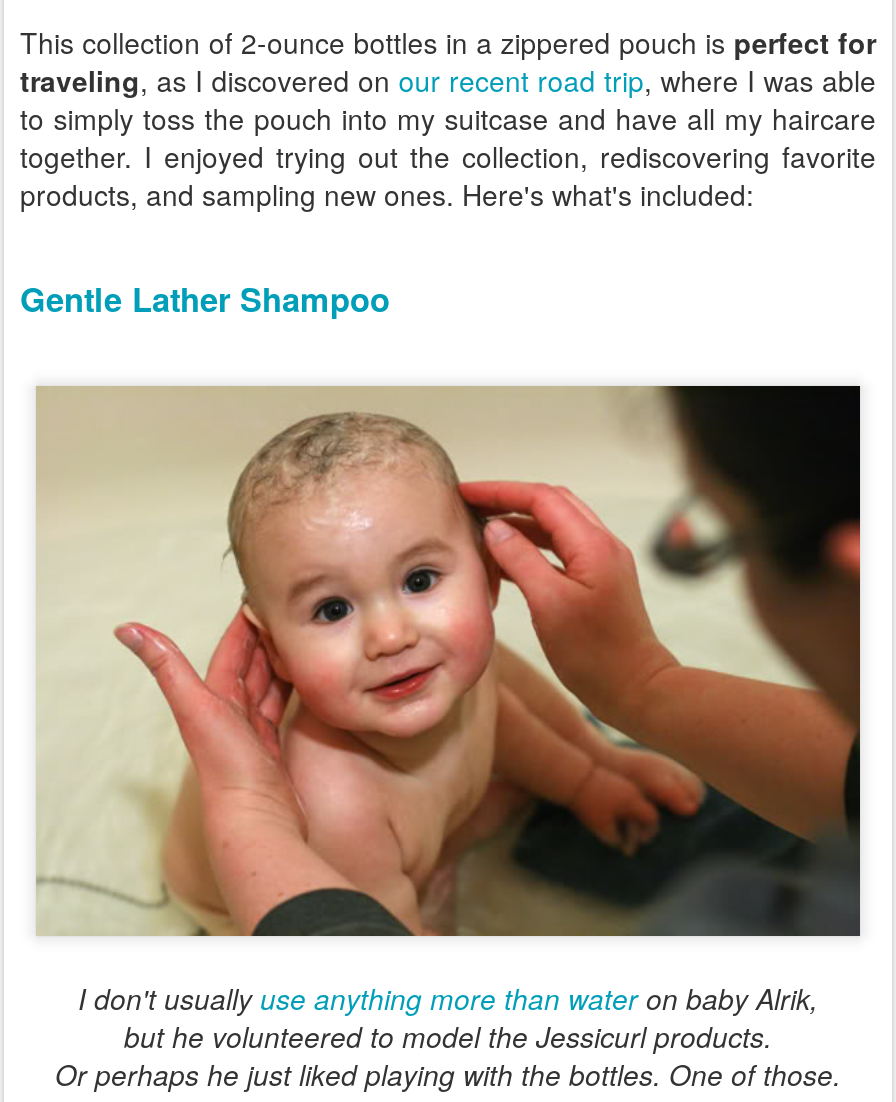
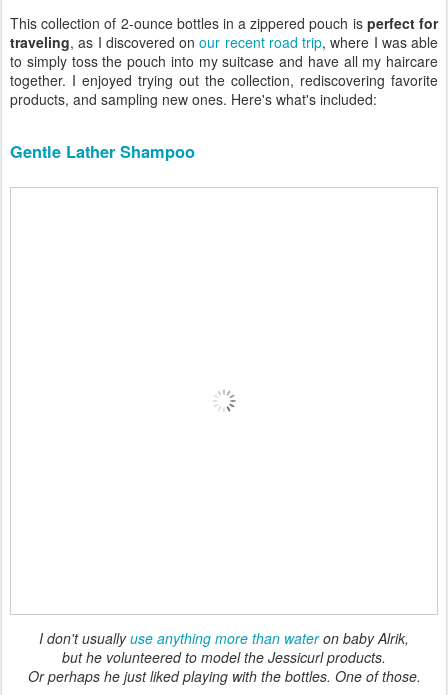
[34,382,864,938] [image] -> none

